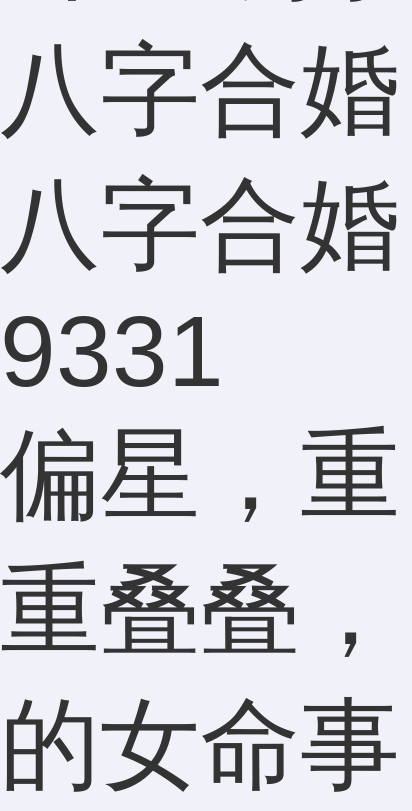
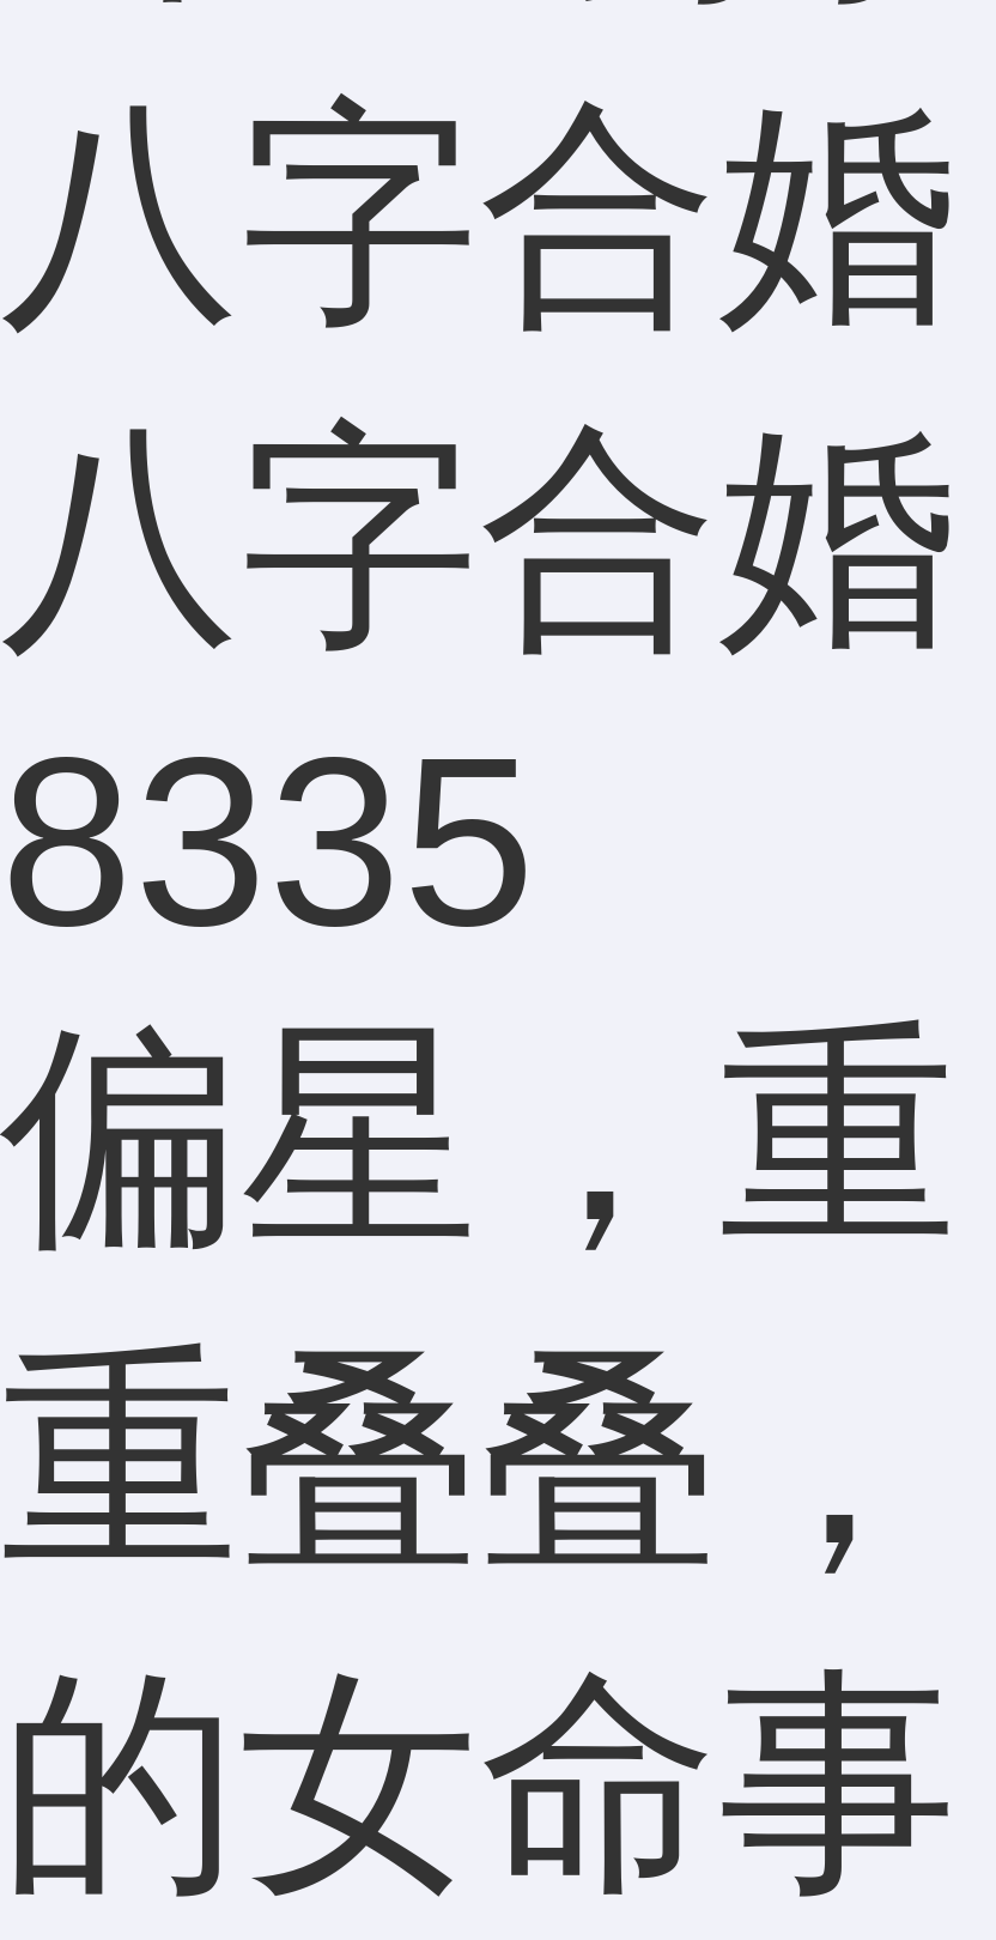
[0,295,224,407] 9331 -> [0,707,536,975] 8335

